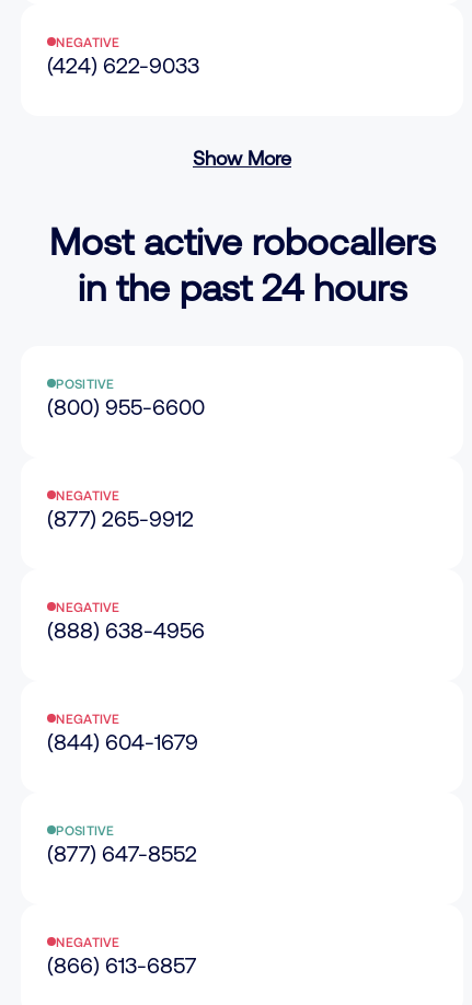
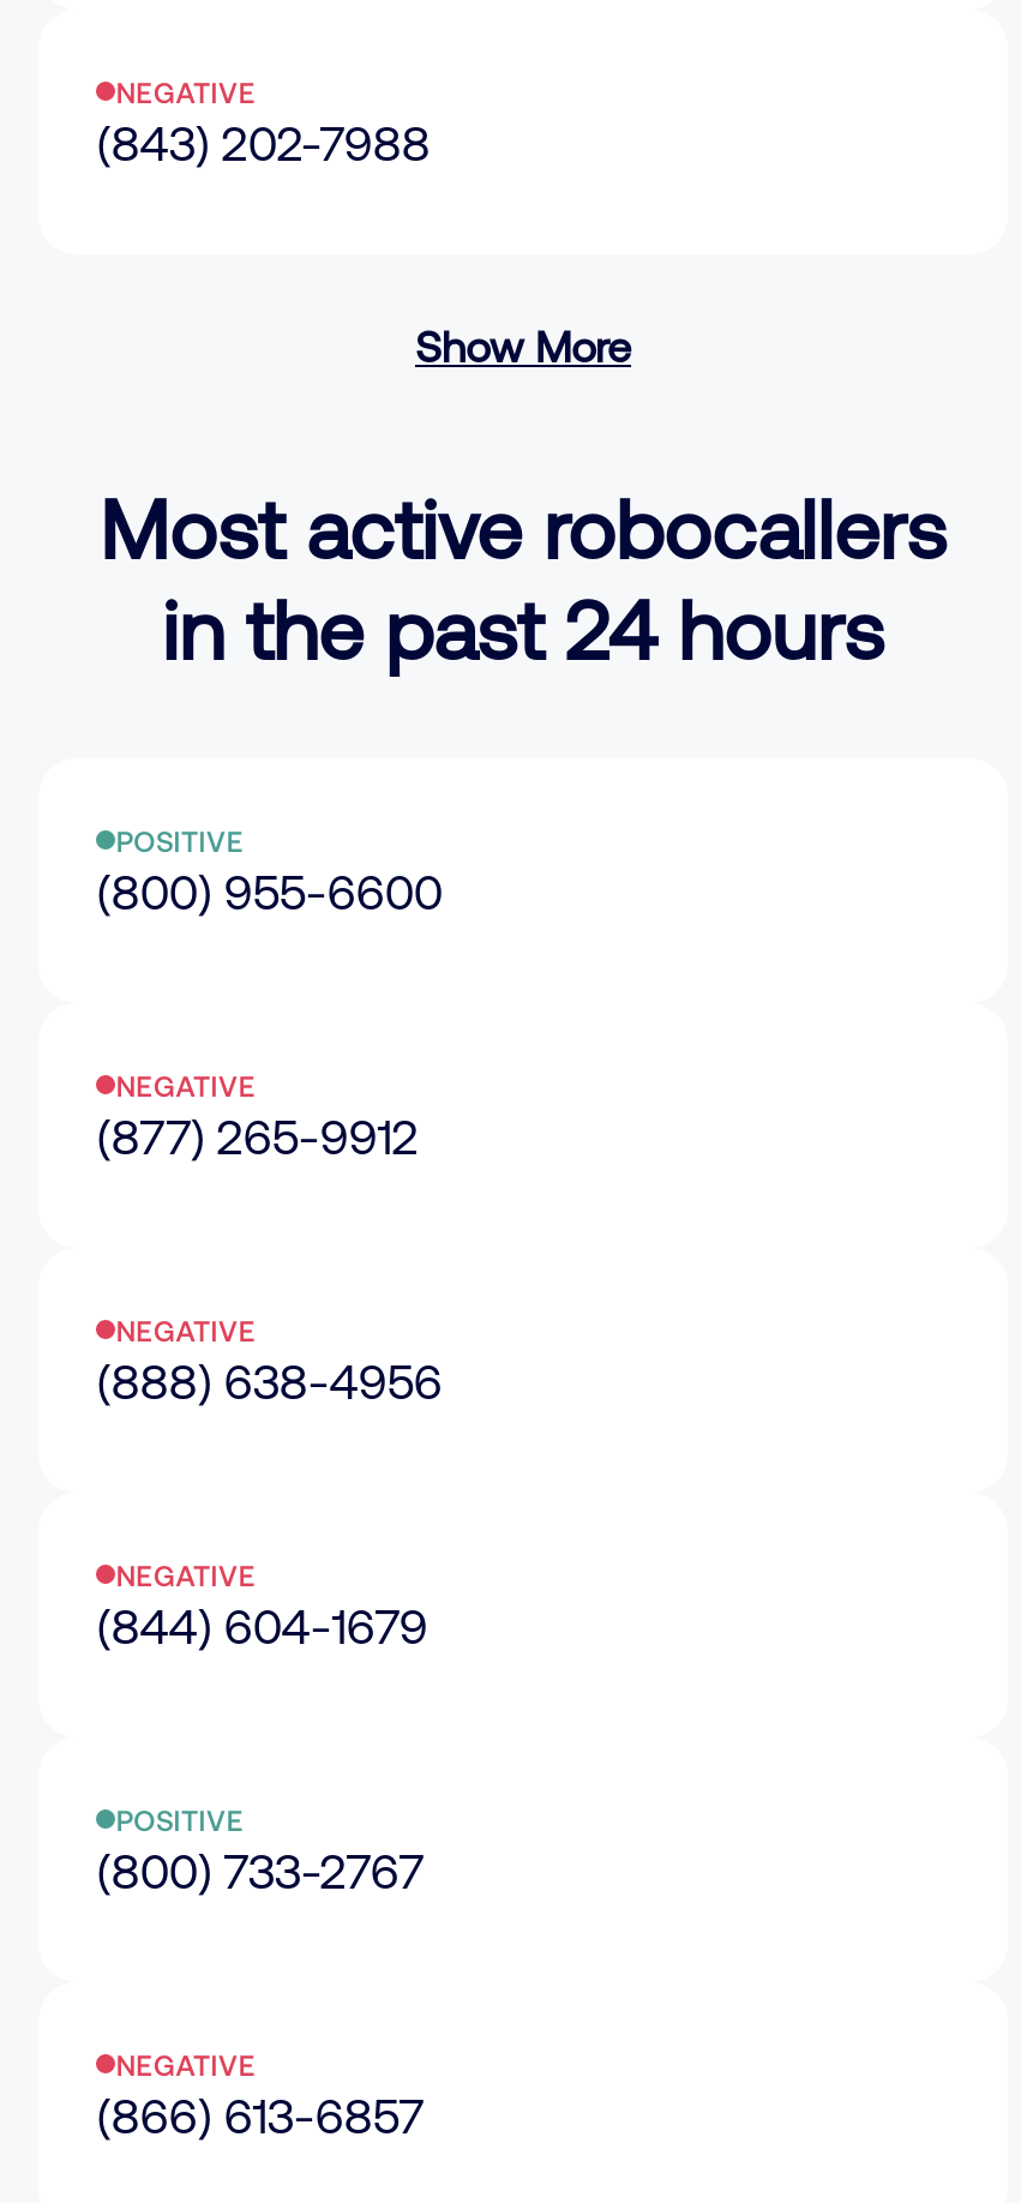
[48,53,200,78] (424) 622-9033 -> [97,115,430,170] (843) 202-7988
[48,841,198,866] (877) 647-8552 -> [97,1843,423,1898] (800) 733-2767

